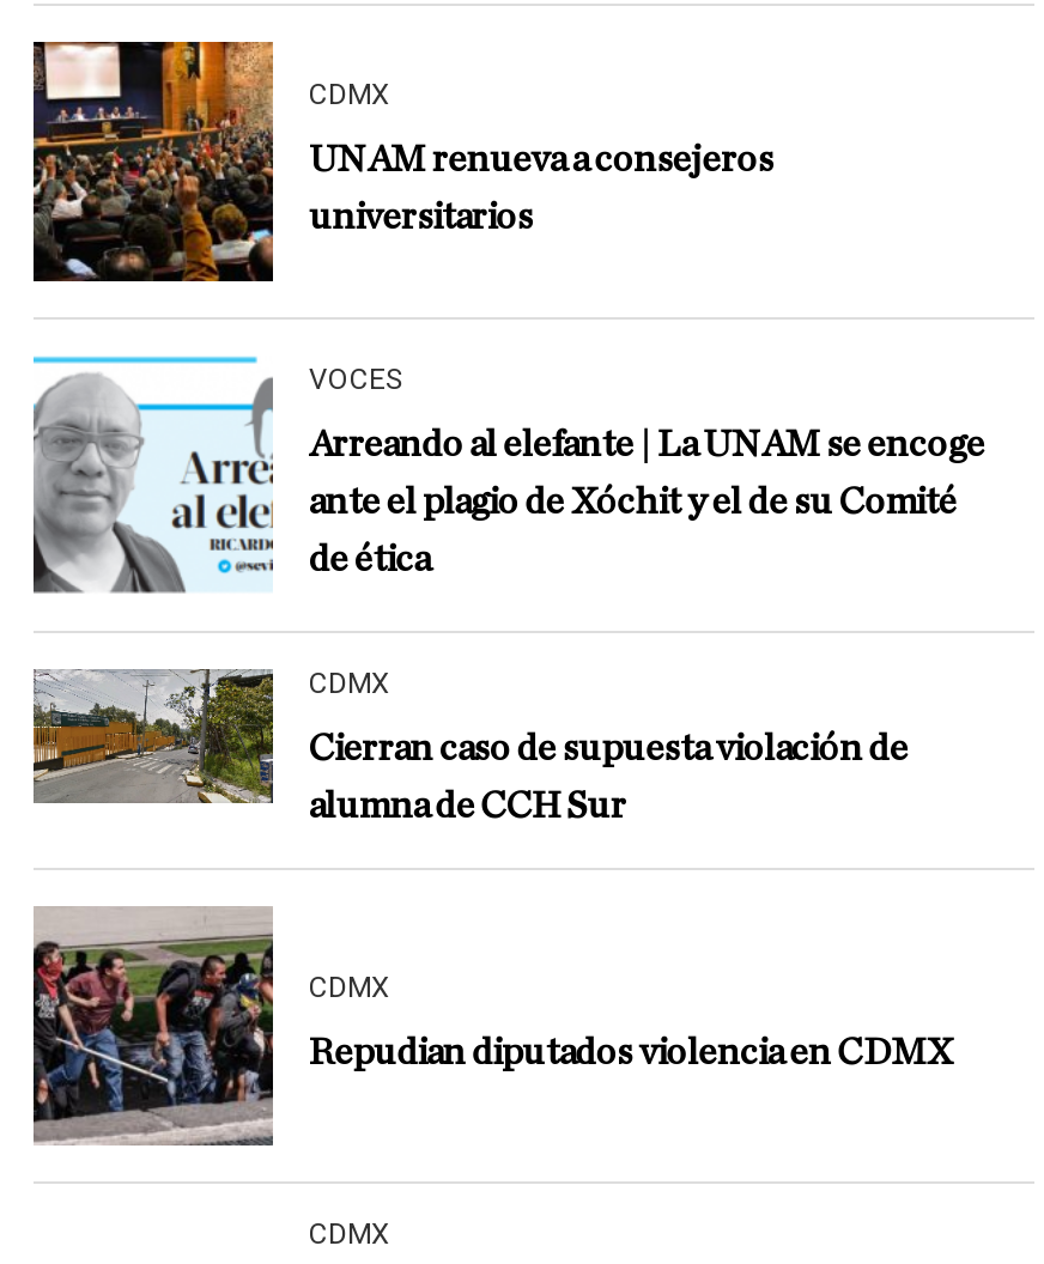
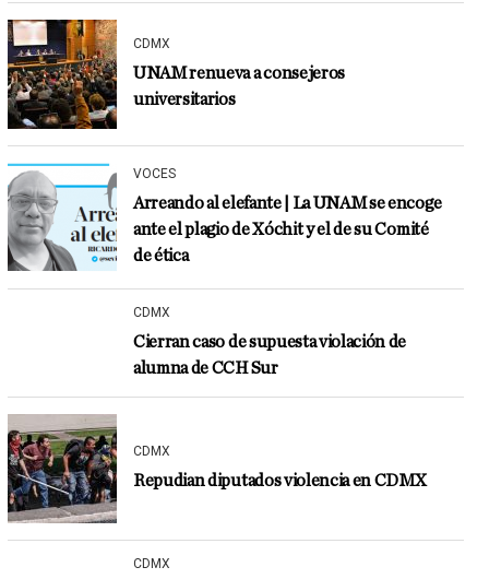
[31,667,275,806] [image] -> none

